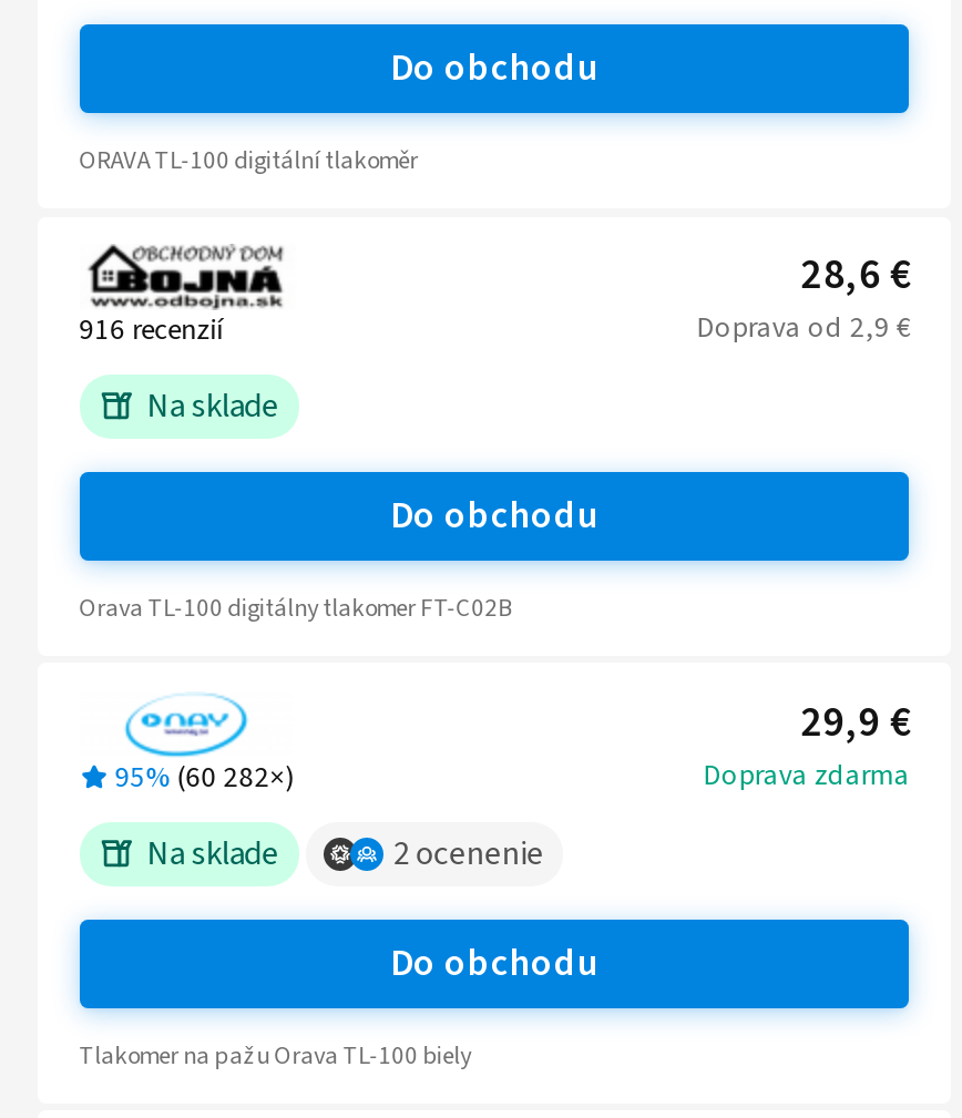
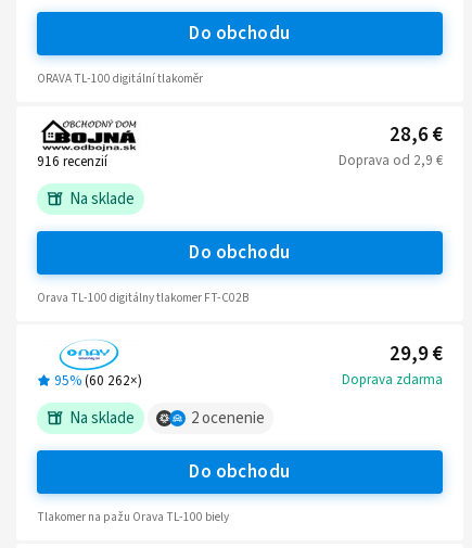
[115,757,294,797] 95%(60 282×) -> [54,371,142,390] 95%(60 262×)

